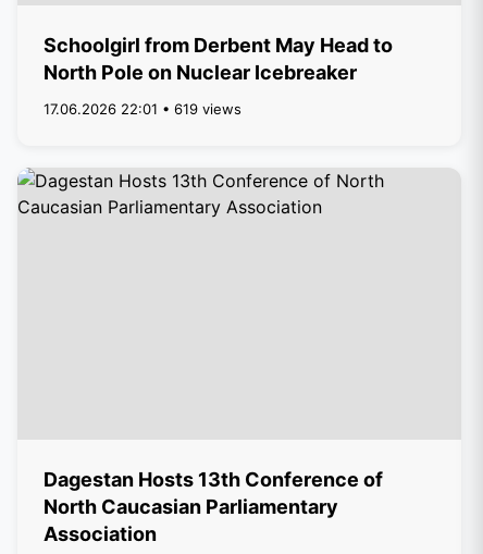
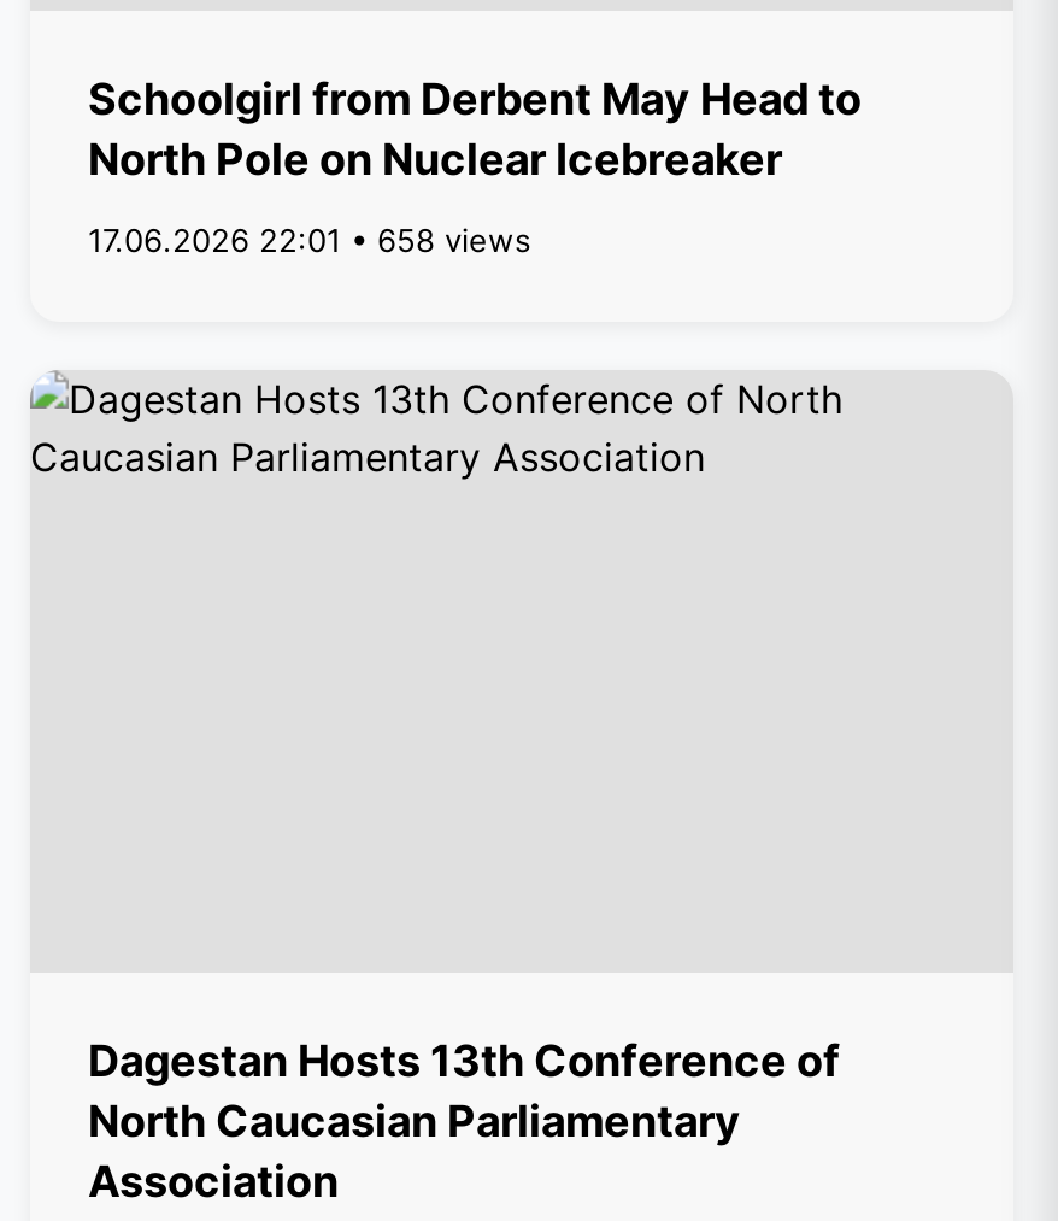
[44,100,242,118] 17.06.2026 22:01 • 619 views -> [88,221,531,259] 17.06.2026 22:01 • 658 views

